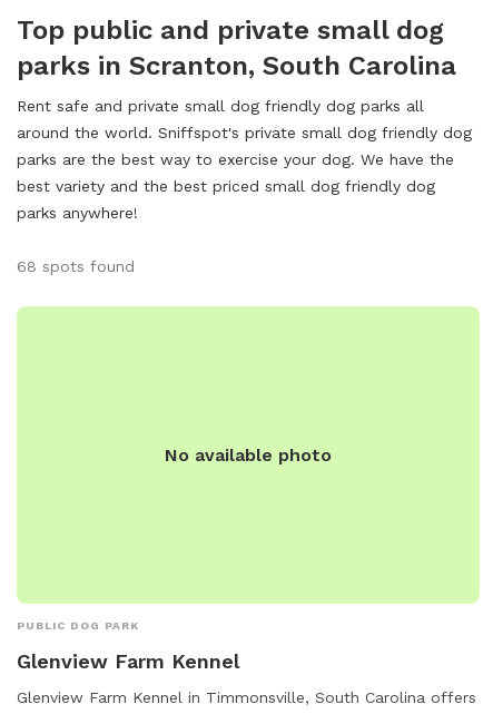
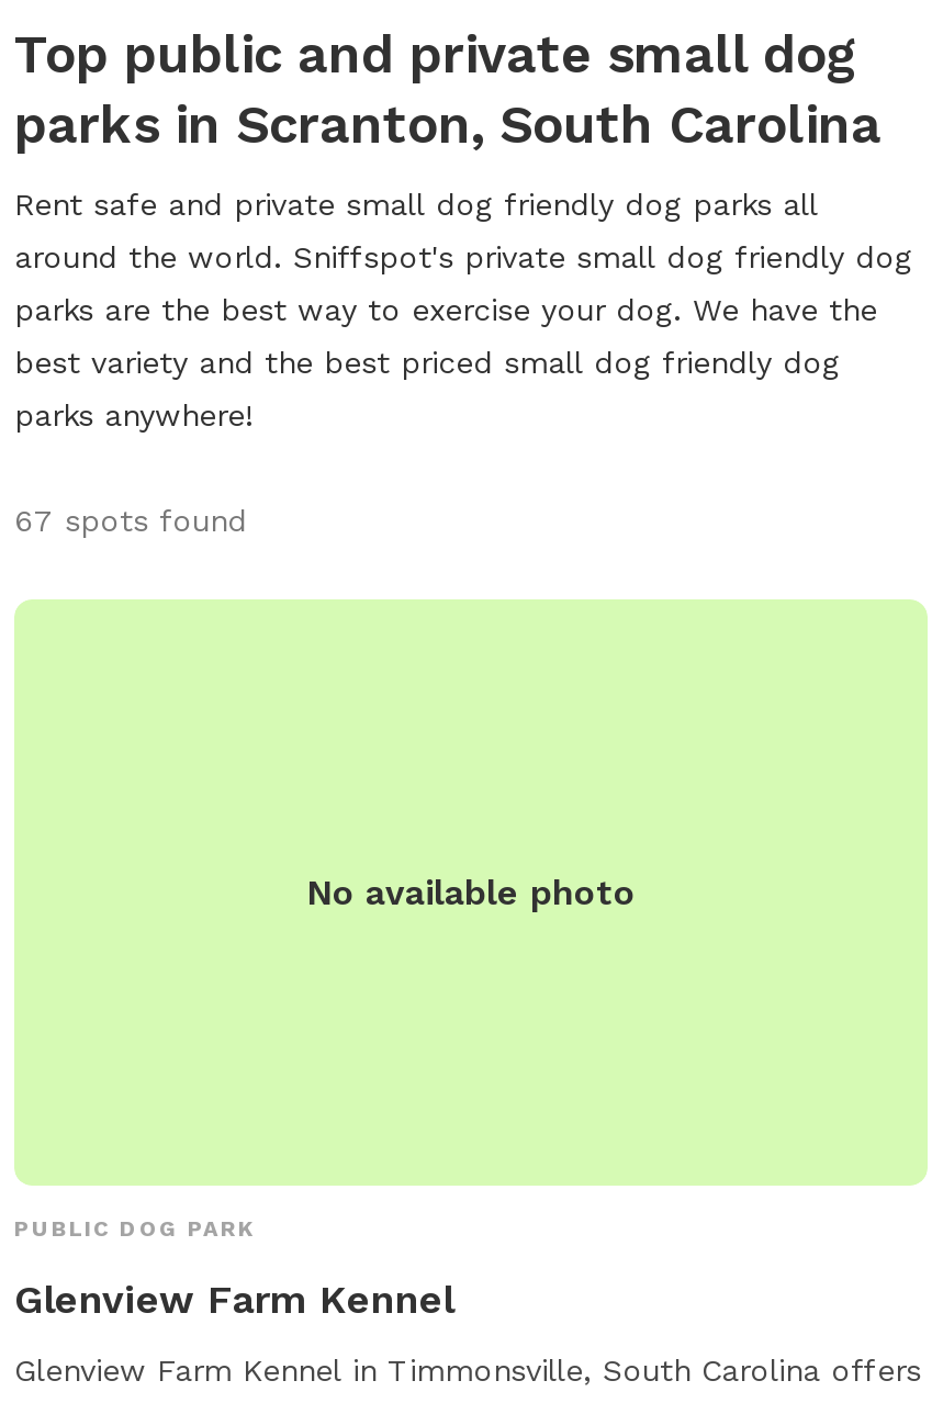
[17,257,135,275] 68 spots found -> [14,503,247,538] 67 spots found

